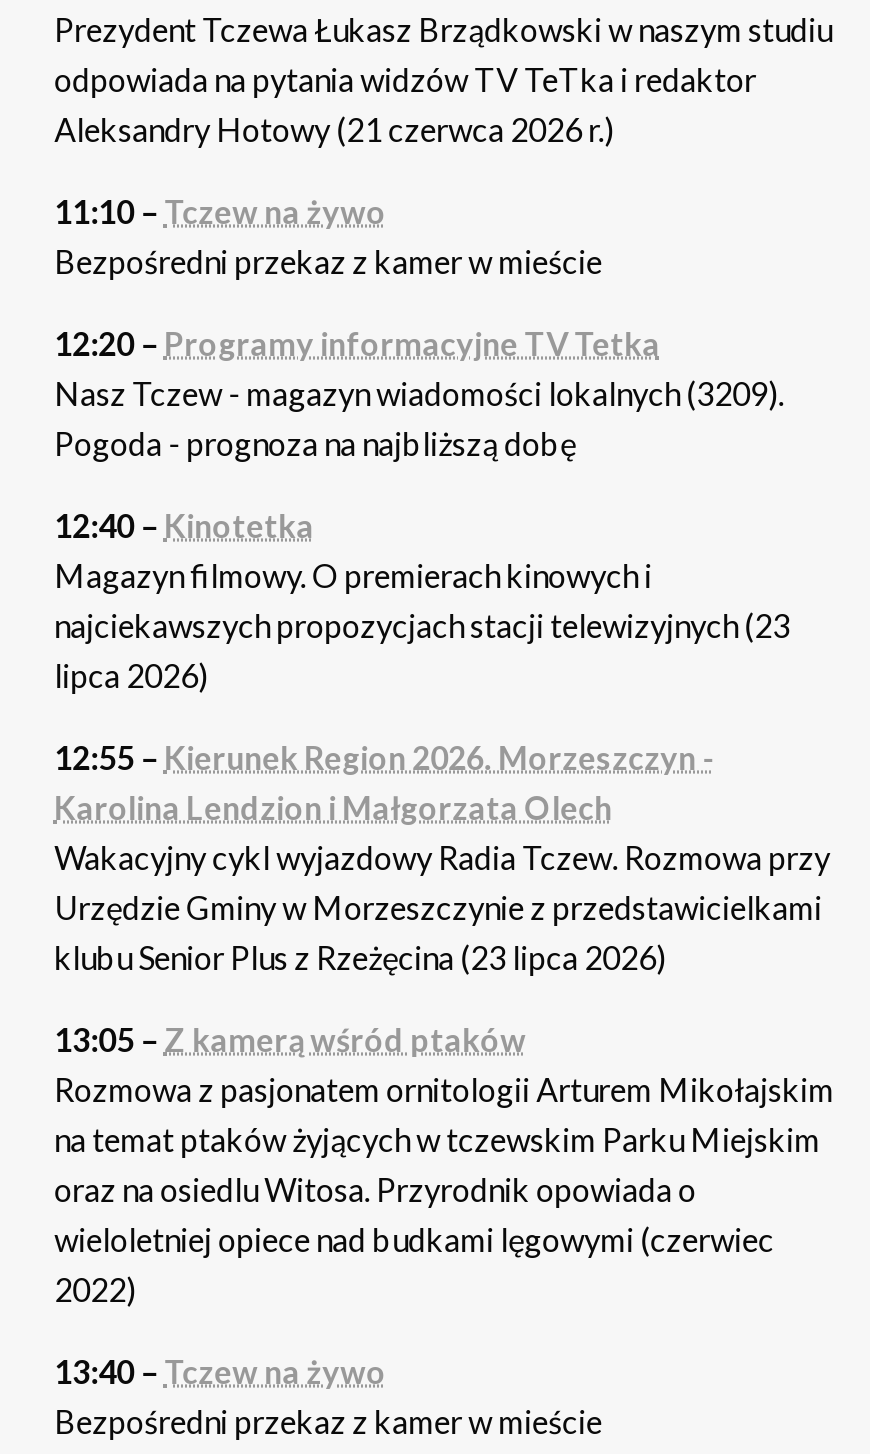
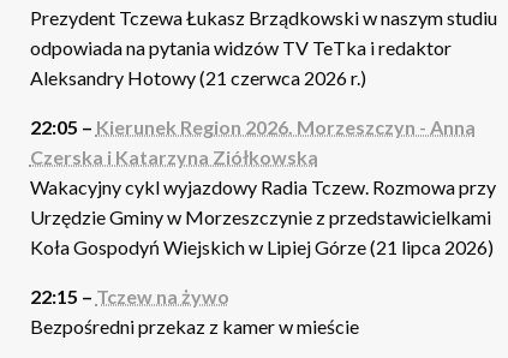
[54,191,790,825] 11:10 – Tczew na żywo | Bezpośredni przekaz z kamer w mieście | 12:20 – Programy informacyjne TV Tetka | Nasz Tczew - magazyn wiadomości lokalnych (3209). | Pogoda - prognoza na najbliższą dobę | 12:40 – Kinotetka | Magazyn filmowy. O premierach kinowych i | najciekawszych propozycjach stacji telewizyjnych (23 | lipca 2026) | 12:55 – Kierunek Region 2026. Morzeszczyn - | Karolina Lendzion i Małgorzata Olech -> [30,115,475,168] 22:05 – Kierunek Region 2026. Morzeszczyn - Anna | Czerska i Katarzyna Ziółkowska
[54,937,834,1389] klubu Senior Plus z Rzeżęcina (23 lipca 2026) | 13:05 – Z kamerą wśród ptaków | Rozmowa z pasjonatem ornitologii Arturem Mikołajskim | na temat ptaków żyjących w tczewskim Parku Miejskim | oraz na osiedlu Witosa. Przyrodnik opowiada o | wieloletniej opiece nad budkami lęgowymi (czerwiec | 2022) | 13:40 – Tczew na żywo -> [30,235,493,307] Koła Gospodyń Wiejskich w Lipiej Górze (21 lipca 2026) | 22:15 – Tczew na żywo

